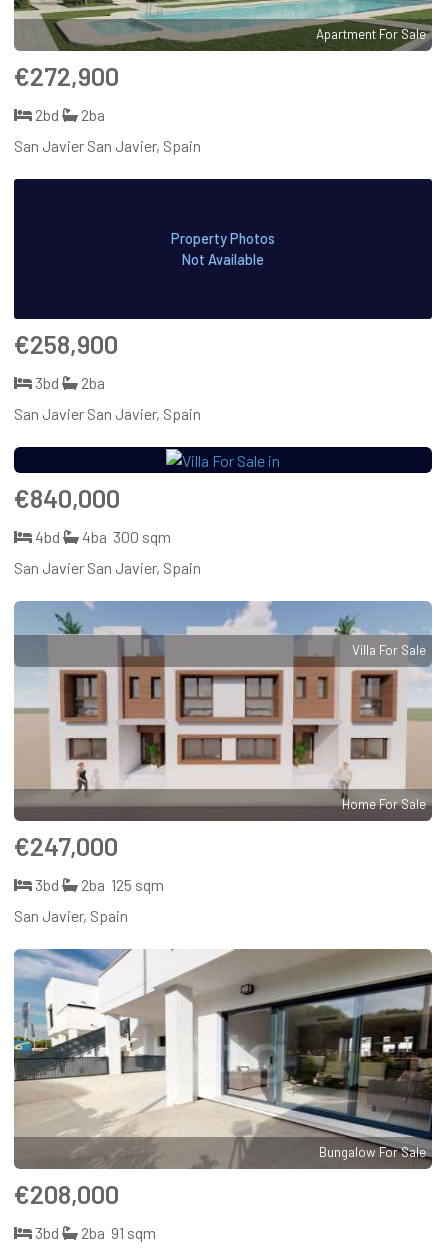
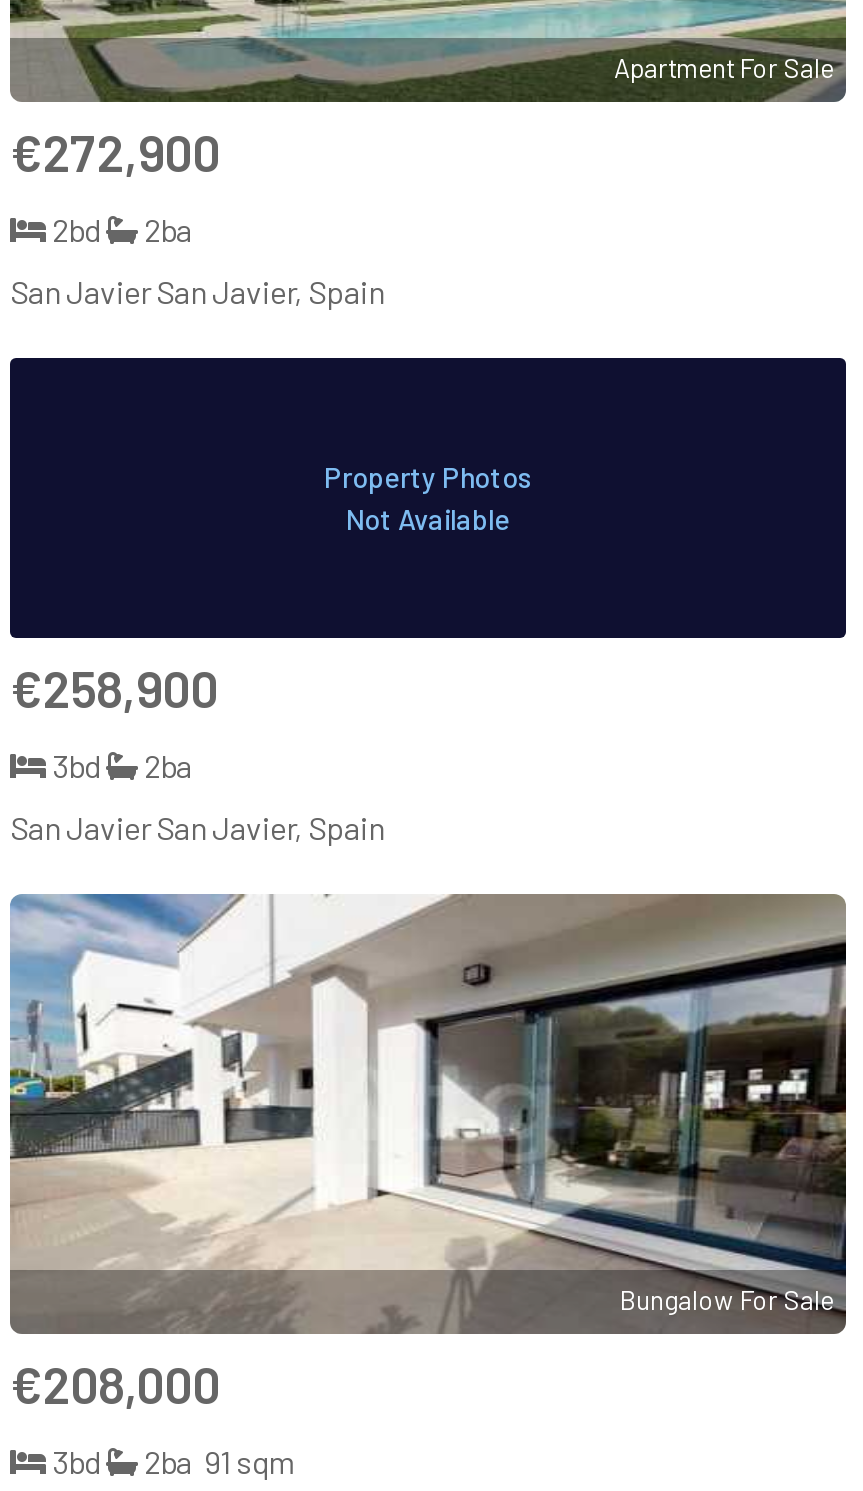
[14,482,201,577] €840,000 | 4bd | 4ba 300 sqm | San Javier San Javier, Spain -> none
[13,600,432,821] [image] | Villa For Sale -> none
[14,796,426,925] Home For Sale | €247,000 | 3bd | 2ba 125 sqm | San Javier, Spain -> none

